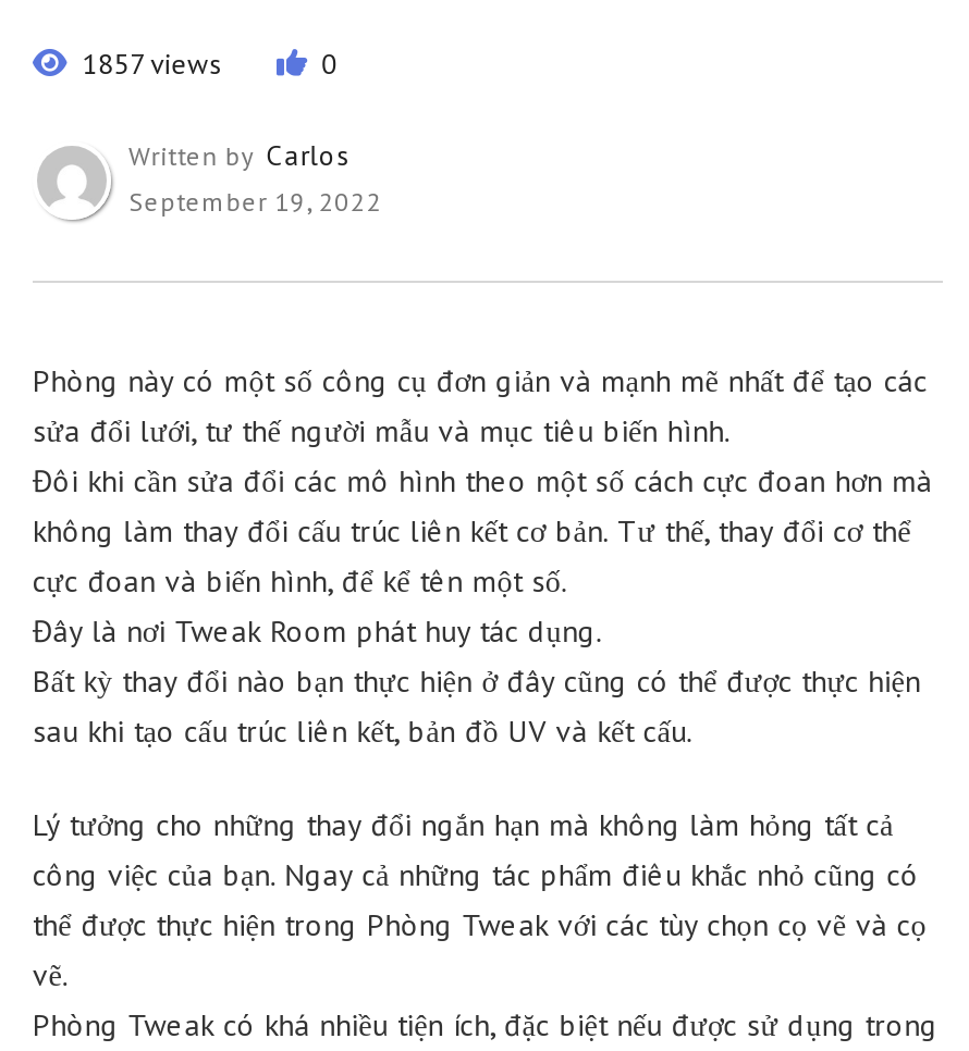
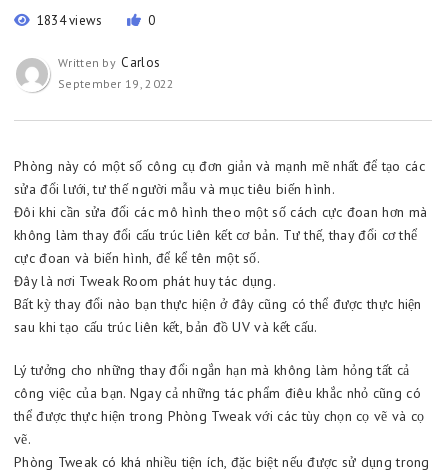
[82,46,223,83] 1857 views -> [37,12,103,29] 1834 views

